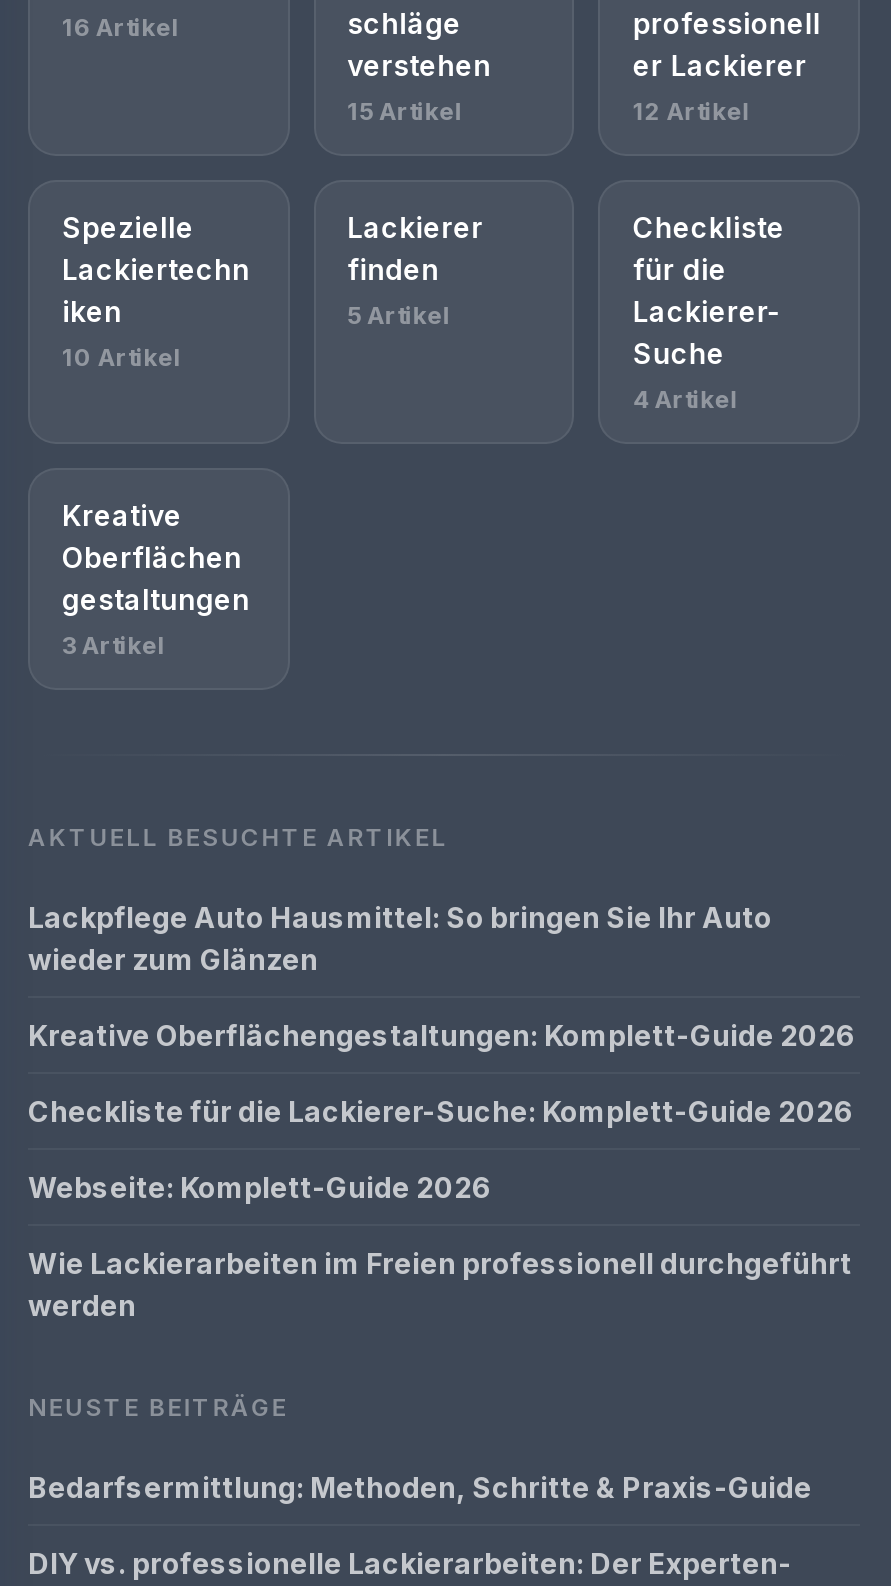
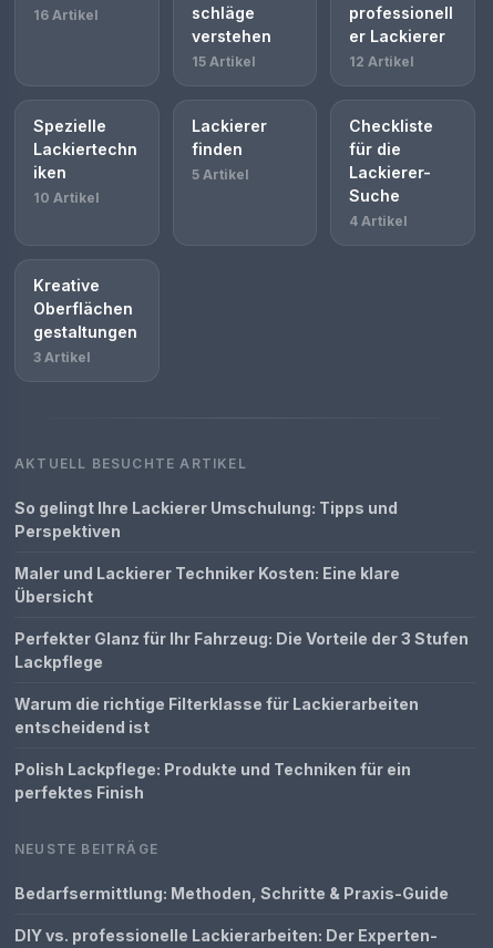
[28,900,772,976] Lackpflege Auto Hausmittel: So bringen Sie Ihr Auto | wieder zum Glänzen -> [14,498,398,540] So gelingt Ihre Lackierer Umschulung: Tipps und | Perspektiven
[28,1018,856,1052] Kreative Oberflächengestaltungen: Komplett-Guide 2026 -> [14,564,400,606] Maler und Lackierer Techniker Kosten: Eine klare | Übersicht
[28,1094,854,1128] Checkliste für die Lackierer-Suche: Komplett-Guide 2026 -> [14,629,469,671] Perfekter Glanz für Ihr Fahrzeug: Die Vorteile der 3 Stufen | Lackpflege
[28,1170,492,1204] Webseite: Komplett-Guide 2026 -> [14,694,419,736] Warum die richtige Filterklasse für Lackierarbeiten | entscheidend ist
[28,1246,852,1322] Wie Lackierarbeiten im Freien professionell durchgeführt | werden -> [14,760,411,802] Polish Lackpflege: Produkte und Techniken für ein | perfektes Finish

